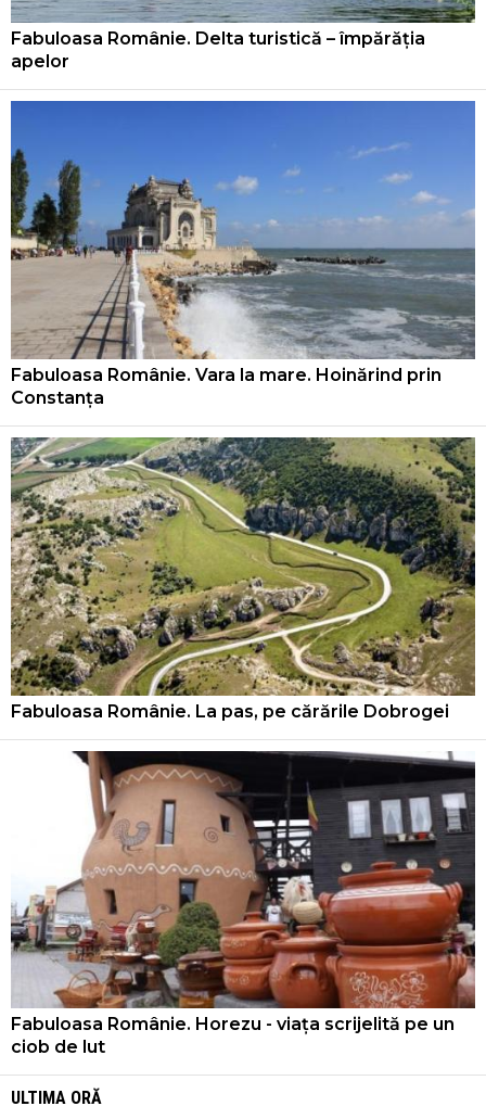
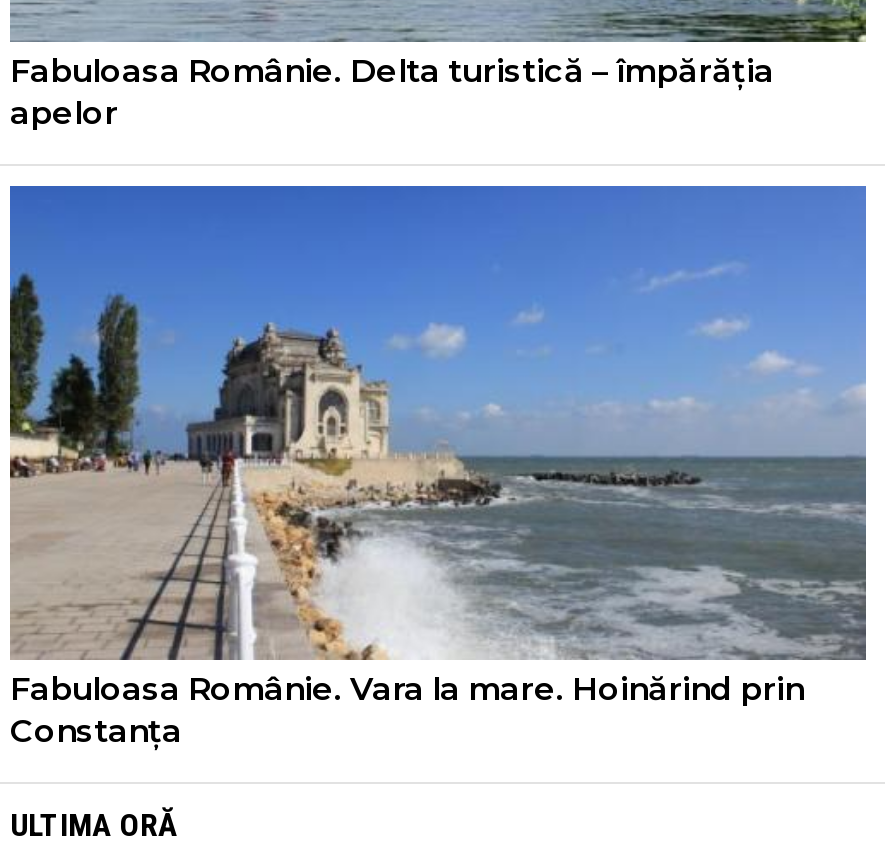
[10,436,476,721] [image] | Fabuloasa Românie. La pas, pe cărările Dobrogei -> none
[11,750,476,1058] [image] | Fabuloasa Românie. Horezu - viața scrijelită pe un | ciob de lut -> none

